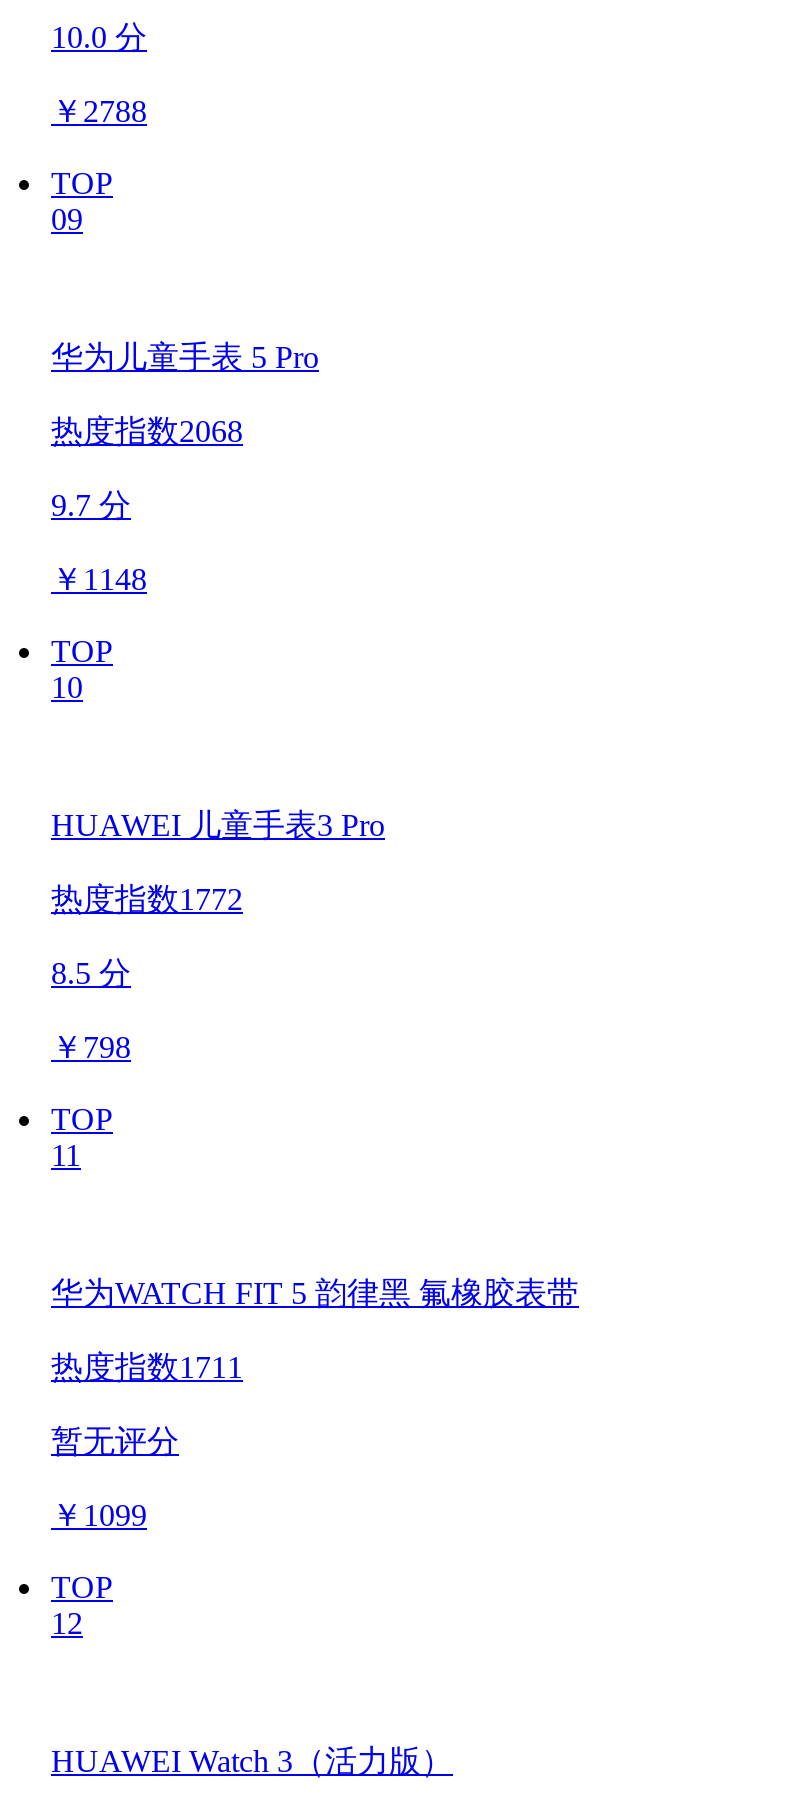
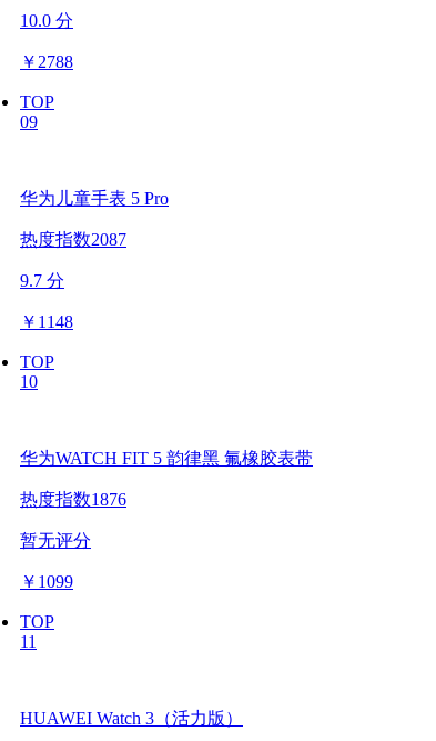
[51,414,243,448] 热度指数2068 -> [20,230,126,249] 热度指数2087
[51,808,385,1172] HUAWEI 儿童手表3 Pro | 热度指数1772 | 8.5 分 | ￥798 | TOP | 11 -> none
[51,1350,243,1384] 热度指数1711 -> [20,490,126,509] 热度指数1876
[51,1606,83,1640] 12 -> [20,632,37,651] 11

